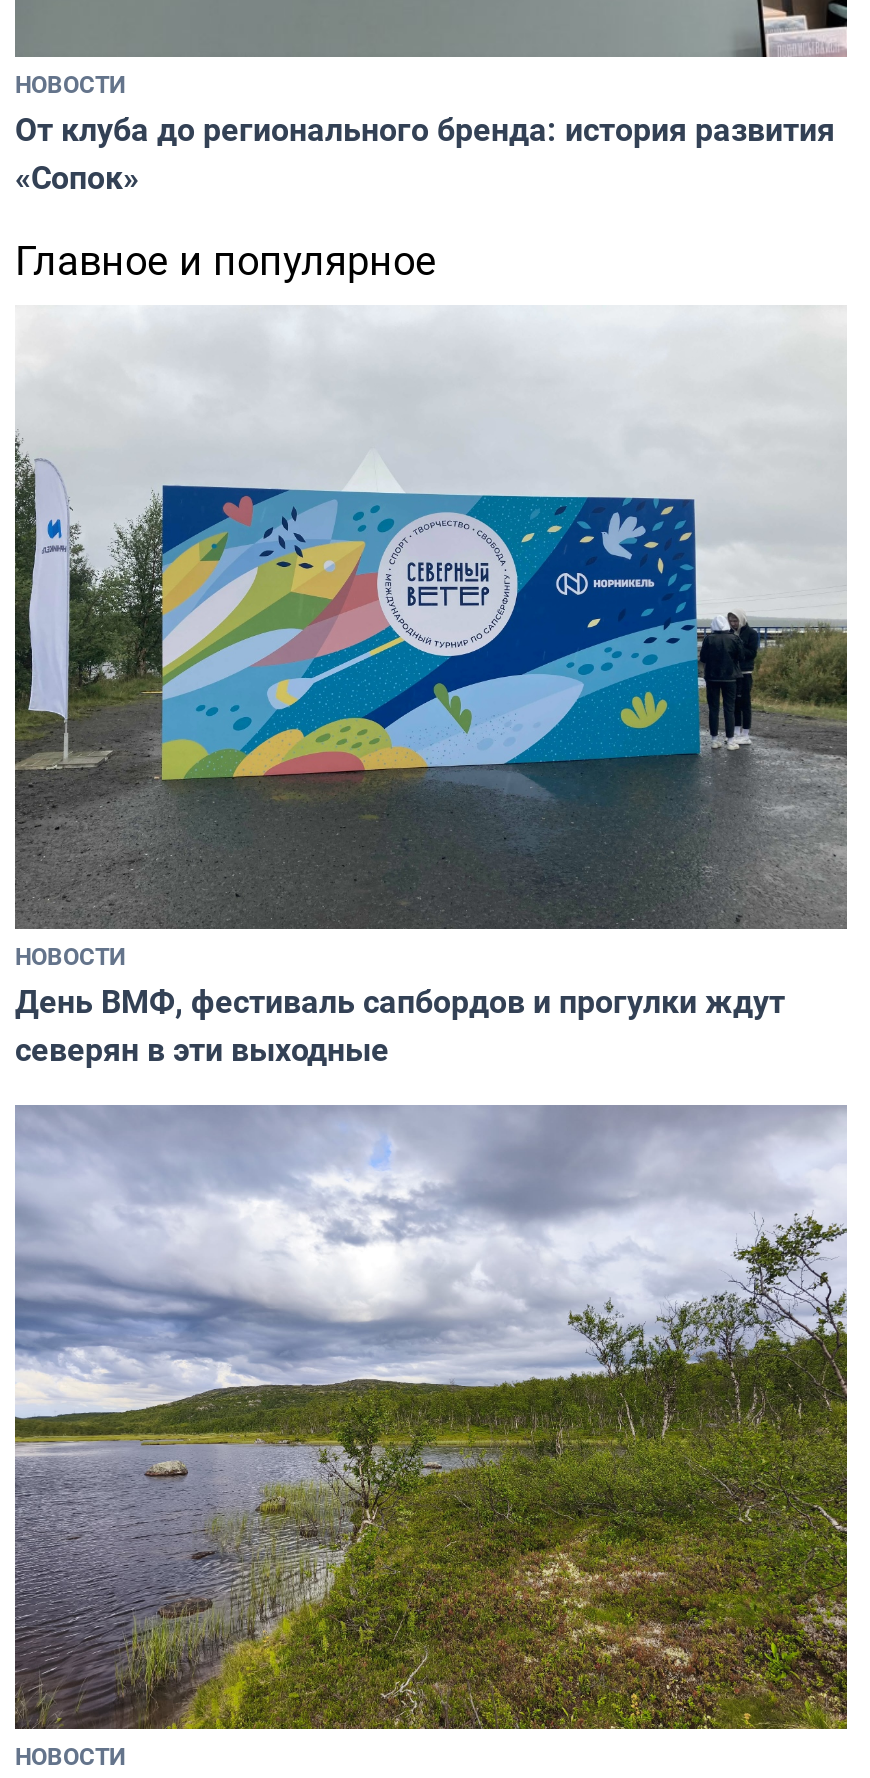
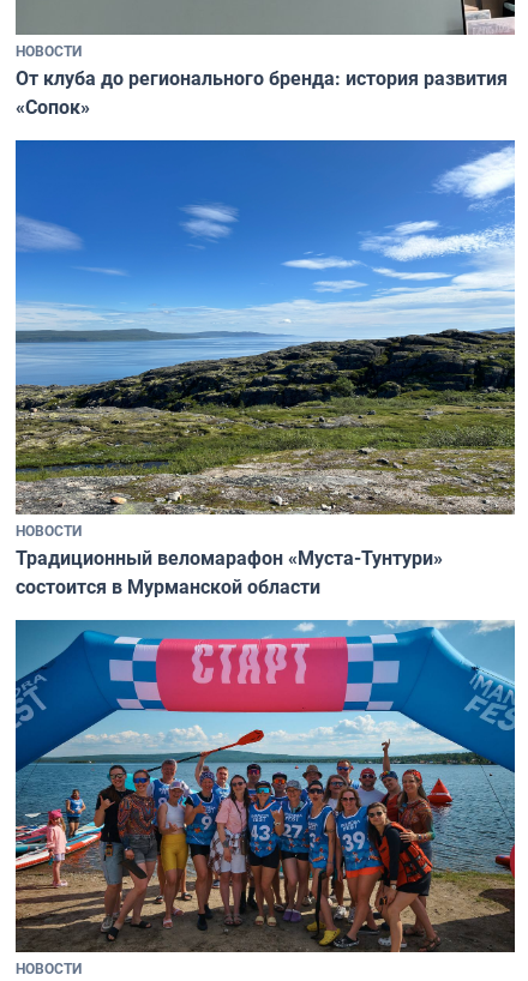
[15,233,437,287] Главное и популярное -> none
[13,306,847,1071] [image] | День ВМФ, фестиваль сапбордов и прогулки ждут | северян в эти выходные -> [14,139,516,599] [image] | Традиционный веломарафон «Муста-Тунтури» | состоится в Мурманской области
[15,1106,849,1732] [image] -> [14,620,516,953] [image]

